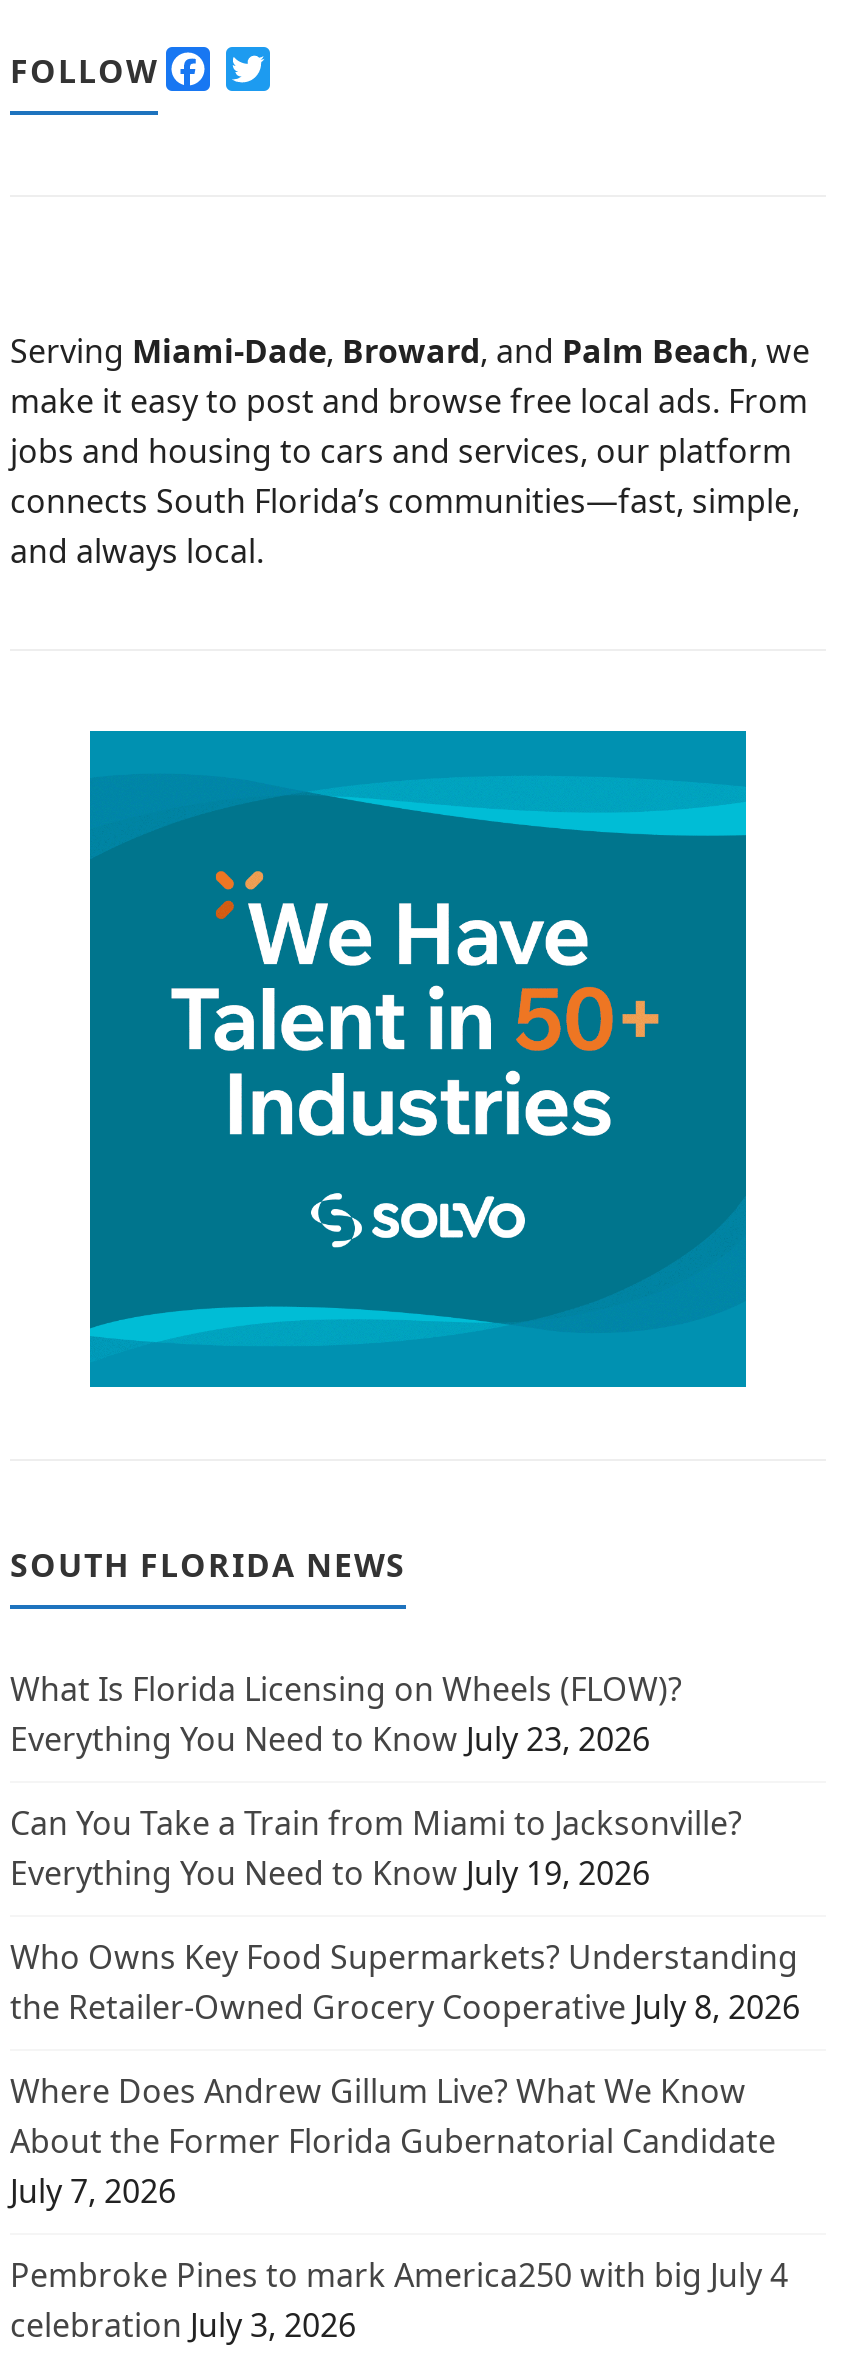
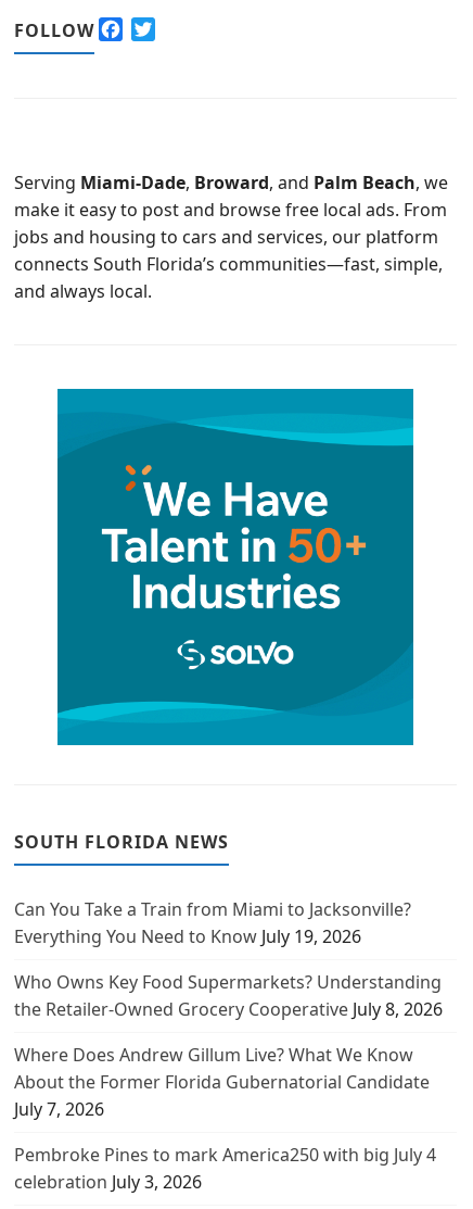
[10,1666,682,1760] What Is Florida Licensing on Wheels (FLOW)? | Everything You Need to Know July 23, 2026 -> none

